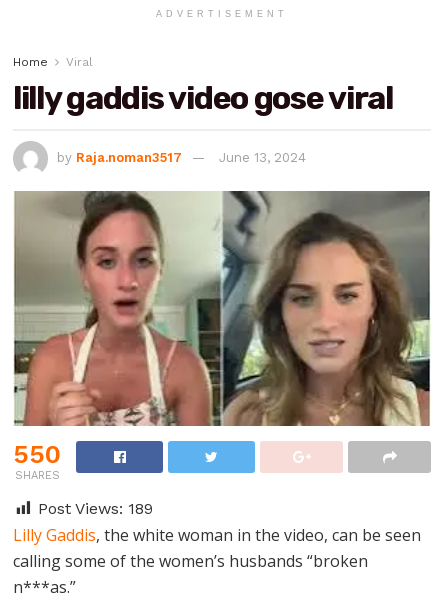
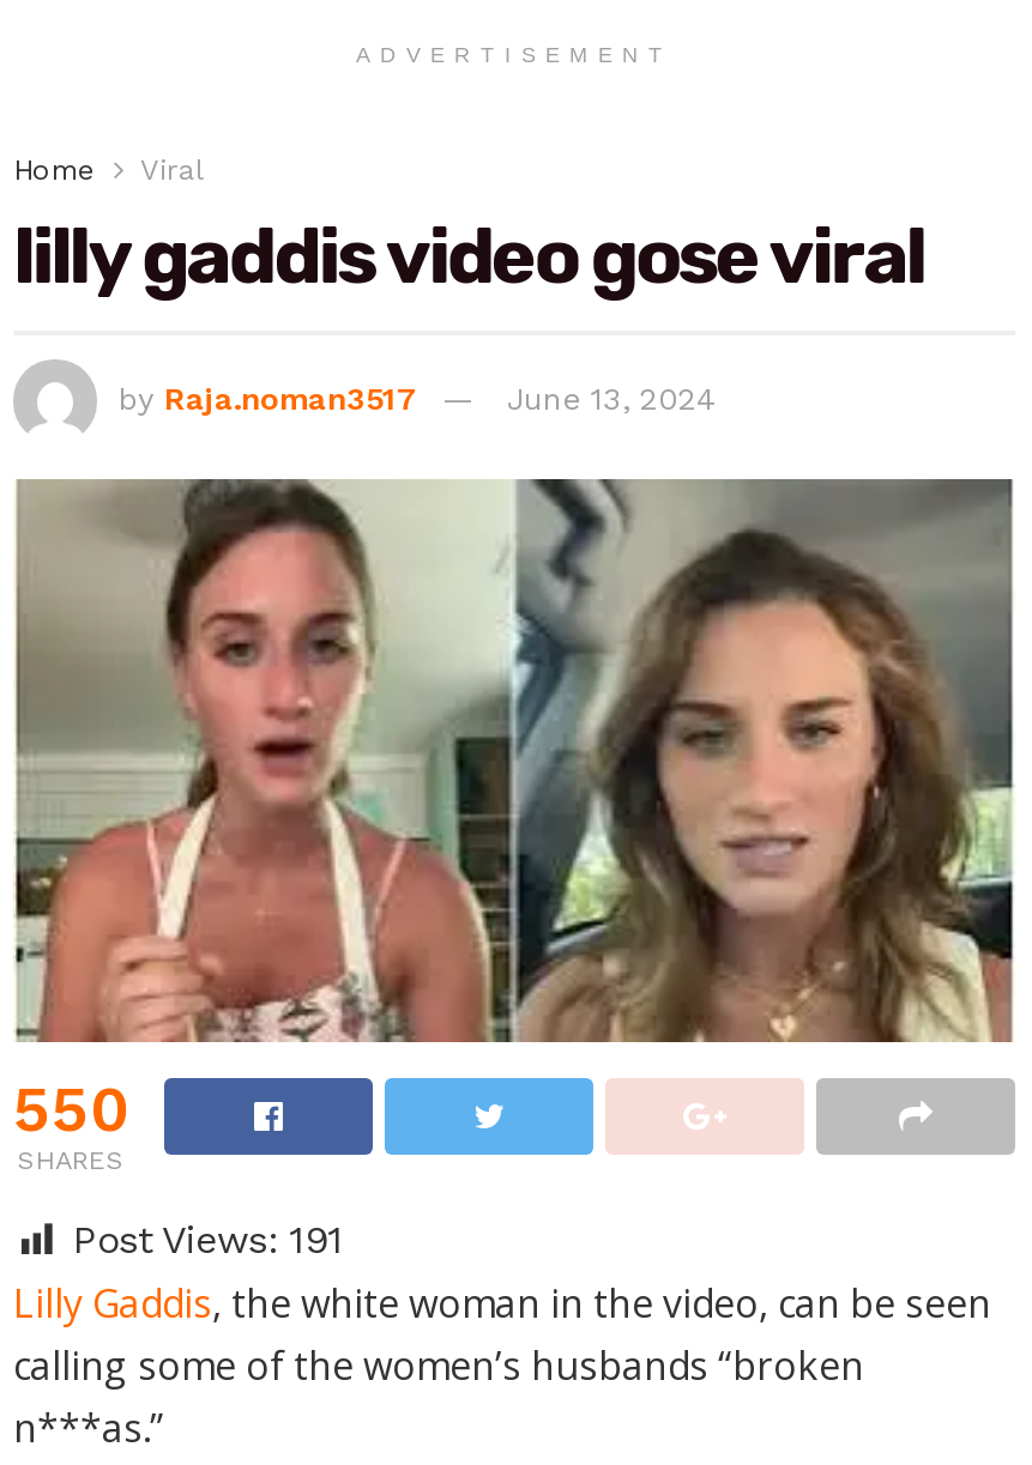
[38,499,153,518] Post Views: 189 -> [73,1216,344,1262] Post Views: 191

